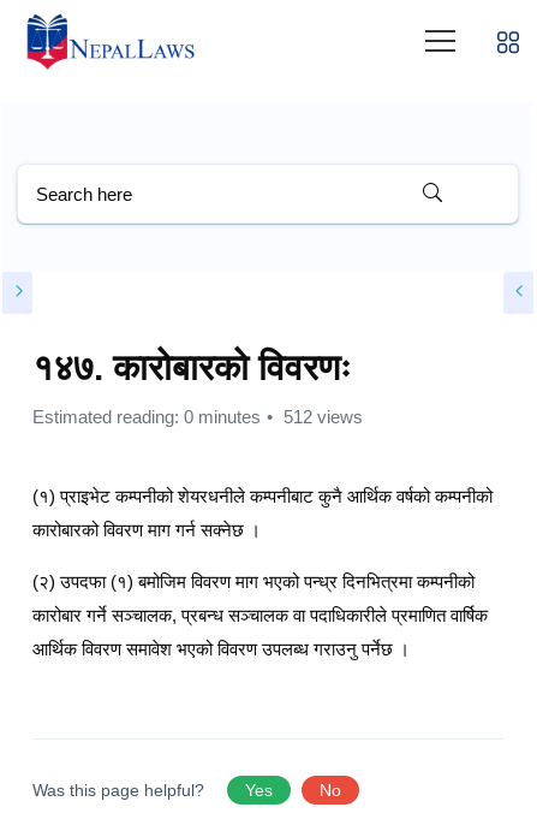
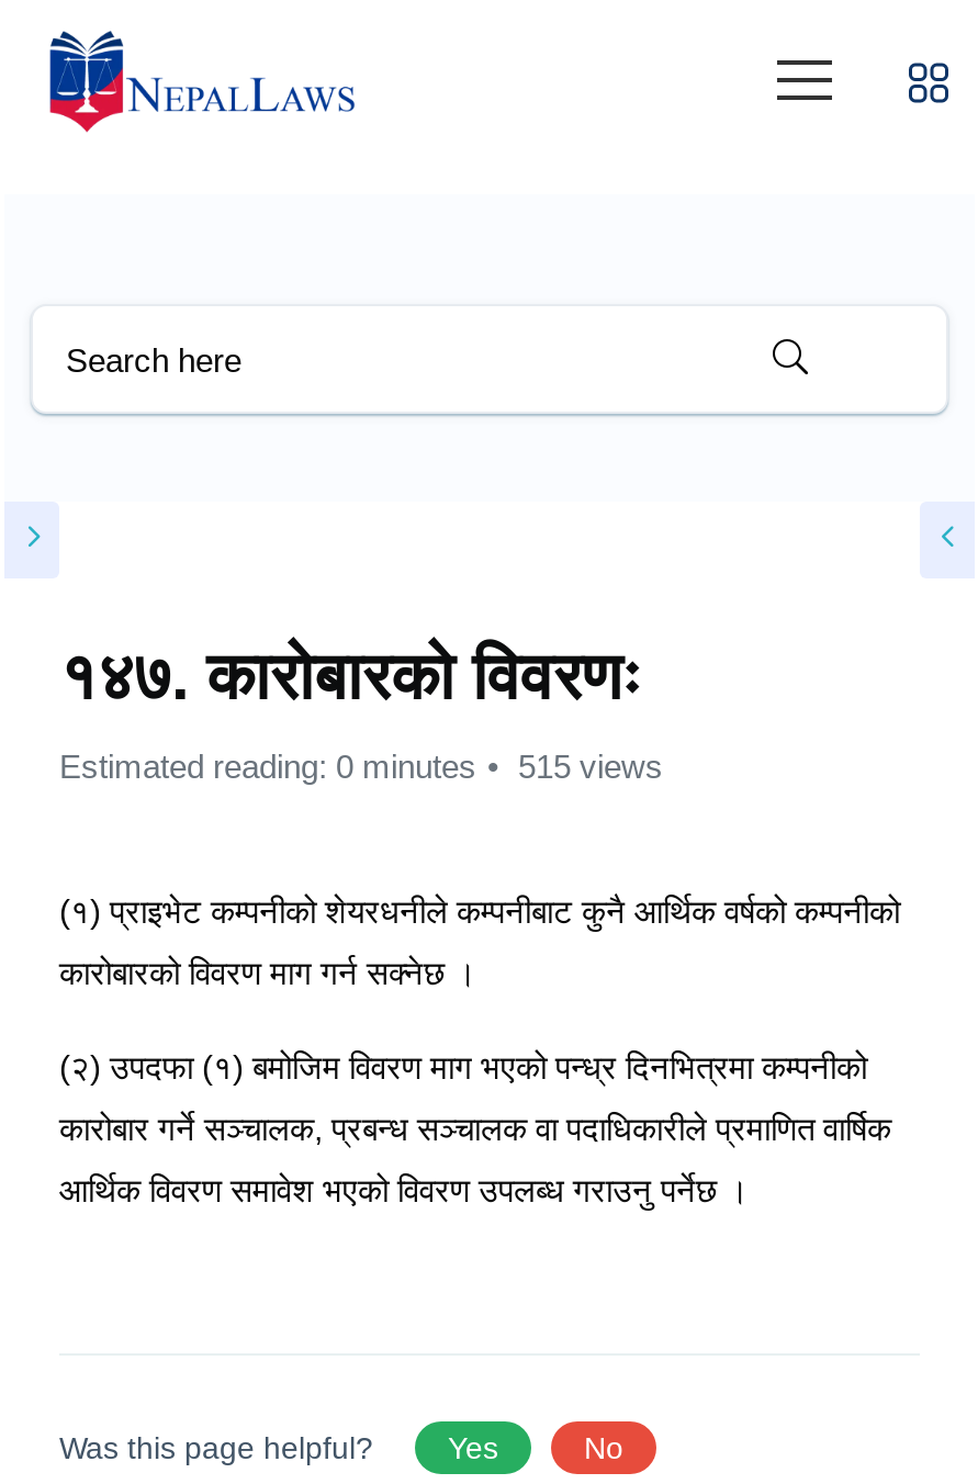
[32,406,363,427] Estimated reading: 0 minutes 512 views -> [59,747,663,785] Estimated reading: 0 minutes 515 views

